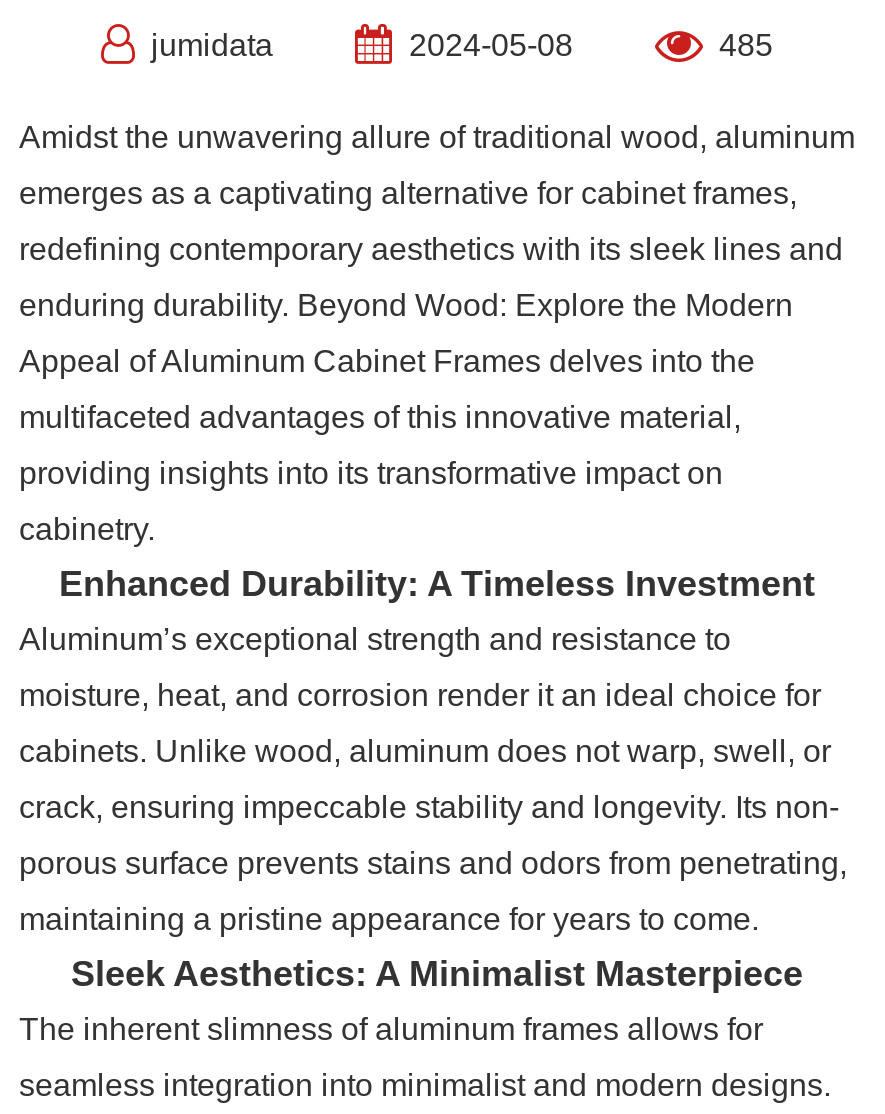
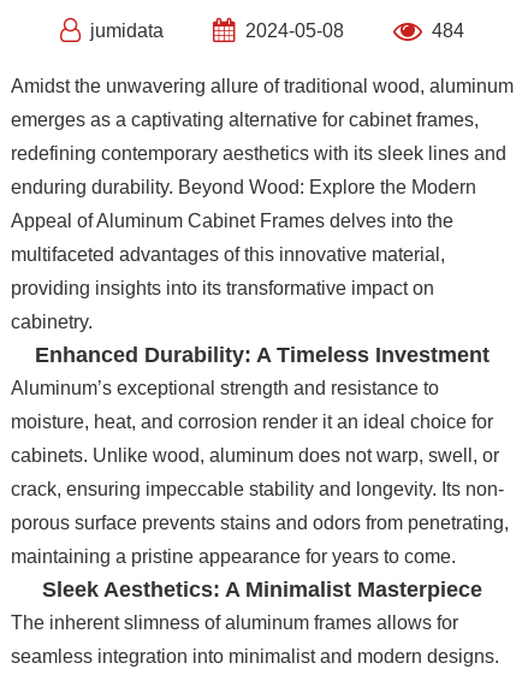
[719,28,773,62] 485 -> [432,20,464,41] 484

